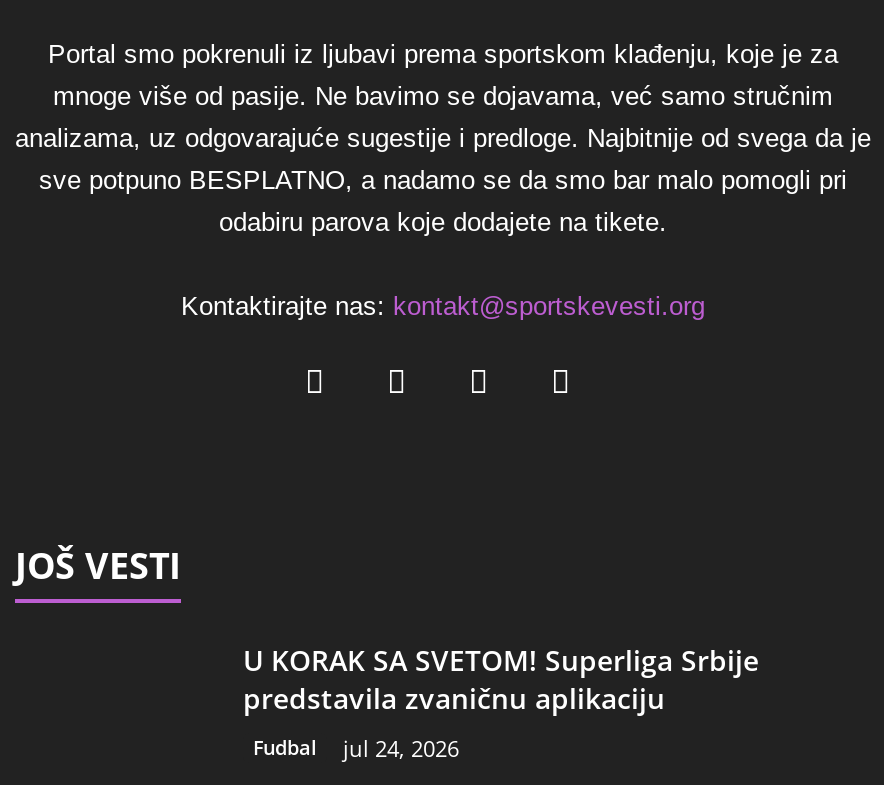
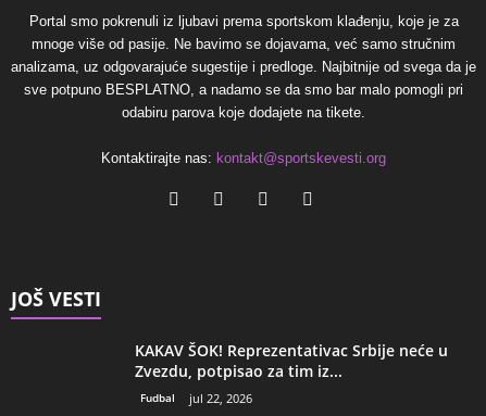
[243,641,759,717] U KORAK SA SVETOM! Superliga Srbije | predstavila zvaničnu aplikaciju -> [135,340,448,381] KAKAV ŠOK! Reprezentativac Srbije neće u | Zvezdu, potpisao za tim iz...
[253,733,459,763] Fudbal jul 24, 2026 -> [140,390,252,406] Fudbal jul 22, 2026

